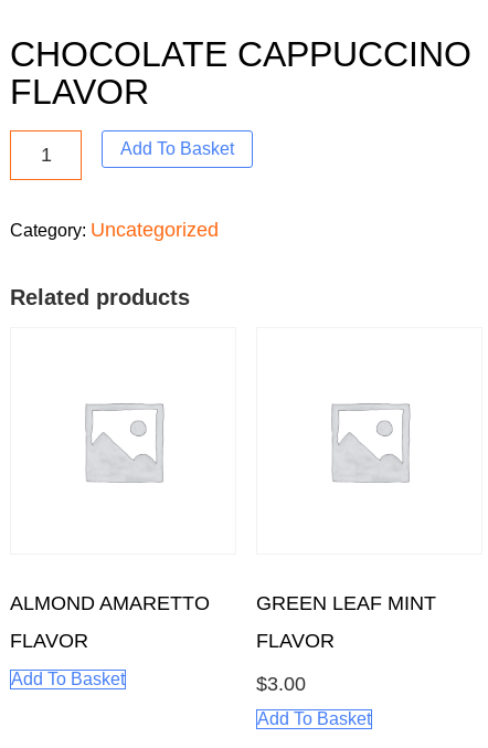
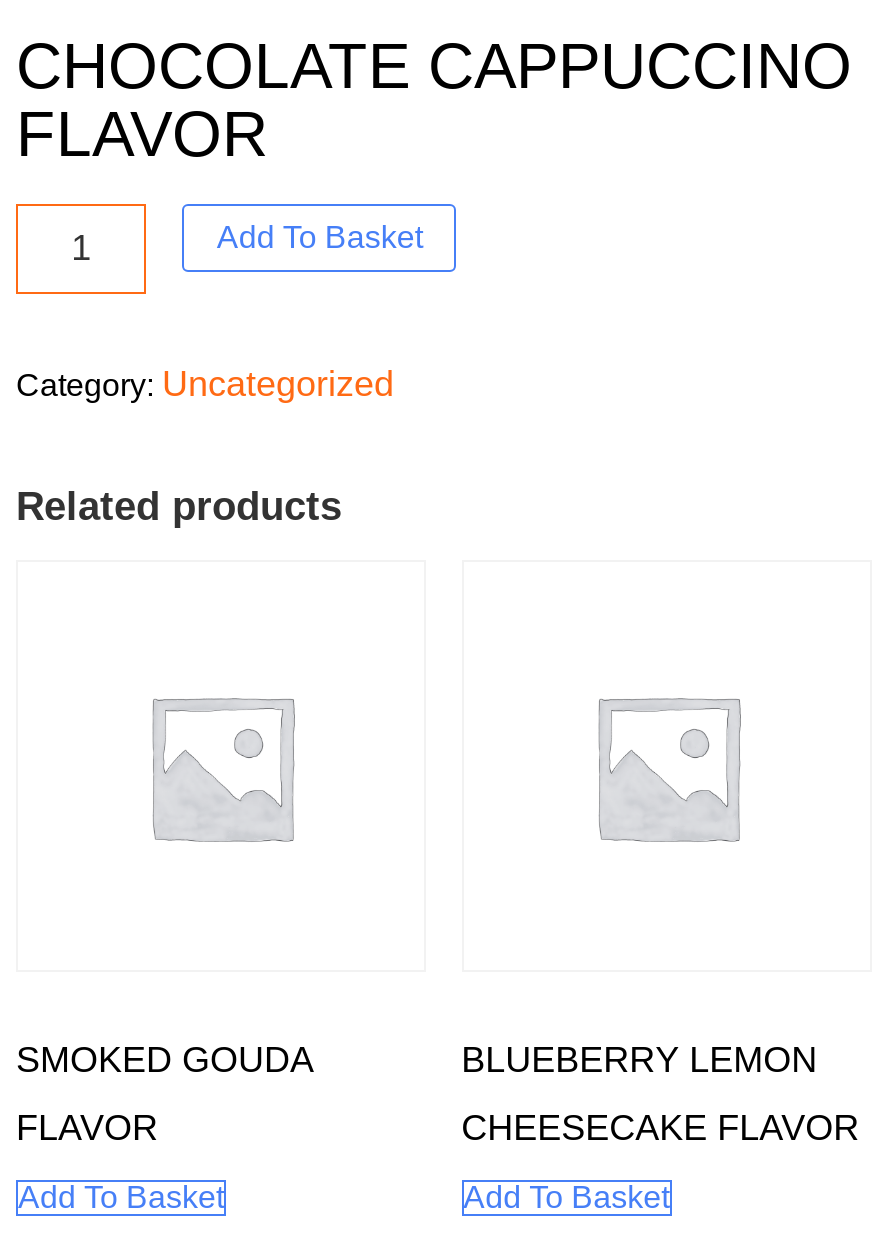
[10,592,210,614] ALMOND AMARETTO -> [16,1040,312,1080] SMOKED GOUDA
[256,592,436,695] GREEN LEAF MINT | FLAVOR | $3.00 -> [461,1040,859,1148] BLUEBERRY LEMON | CHEESECAKE FLAVOR

